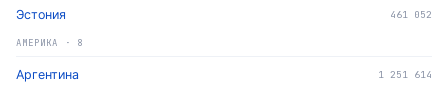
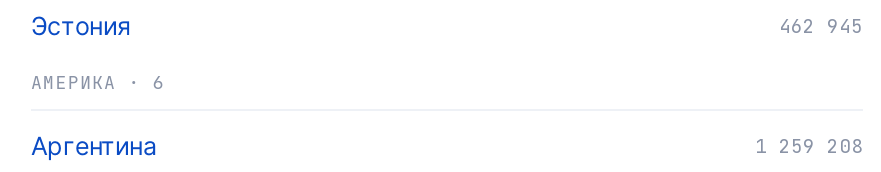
[390,8,432,21] 461 052 -> [779,13,863,39] 462 945
[16,37,83,49] АМЕРИКА · 8 -> [31,71,165,95] АМЕРИКА · 6
[378,68,432,81] 1 251 614 -> [755,133,863,159] 1 259 208

